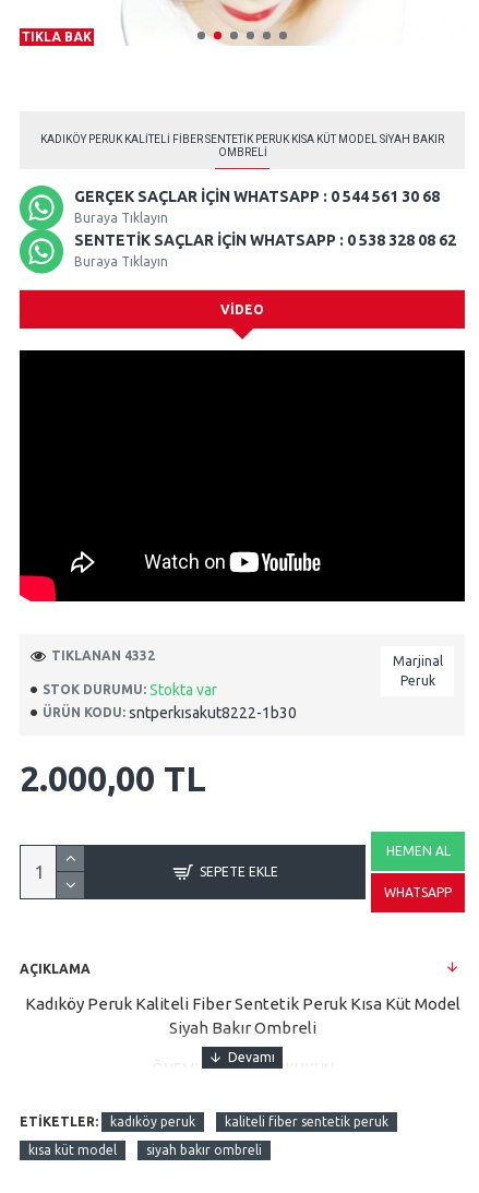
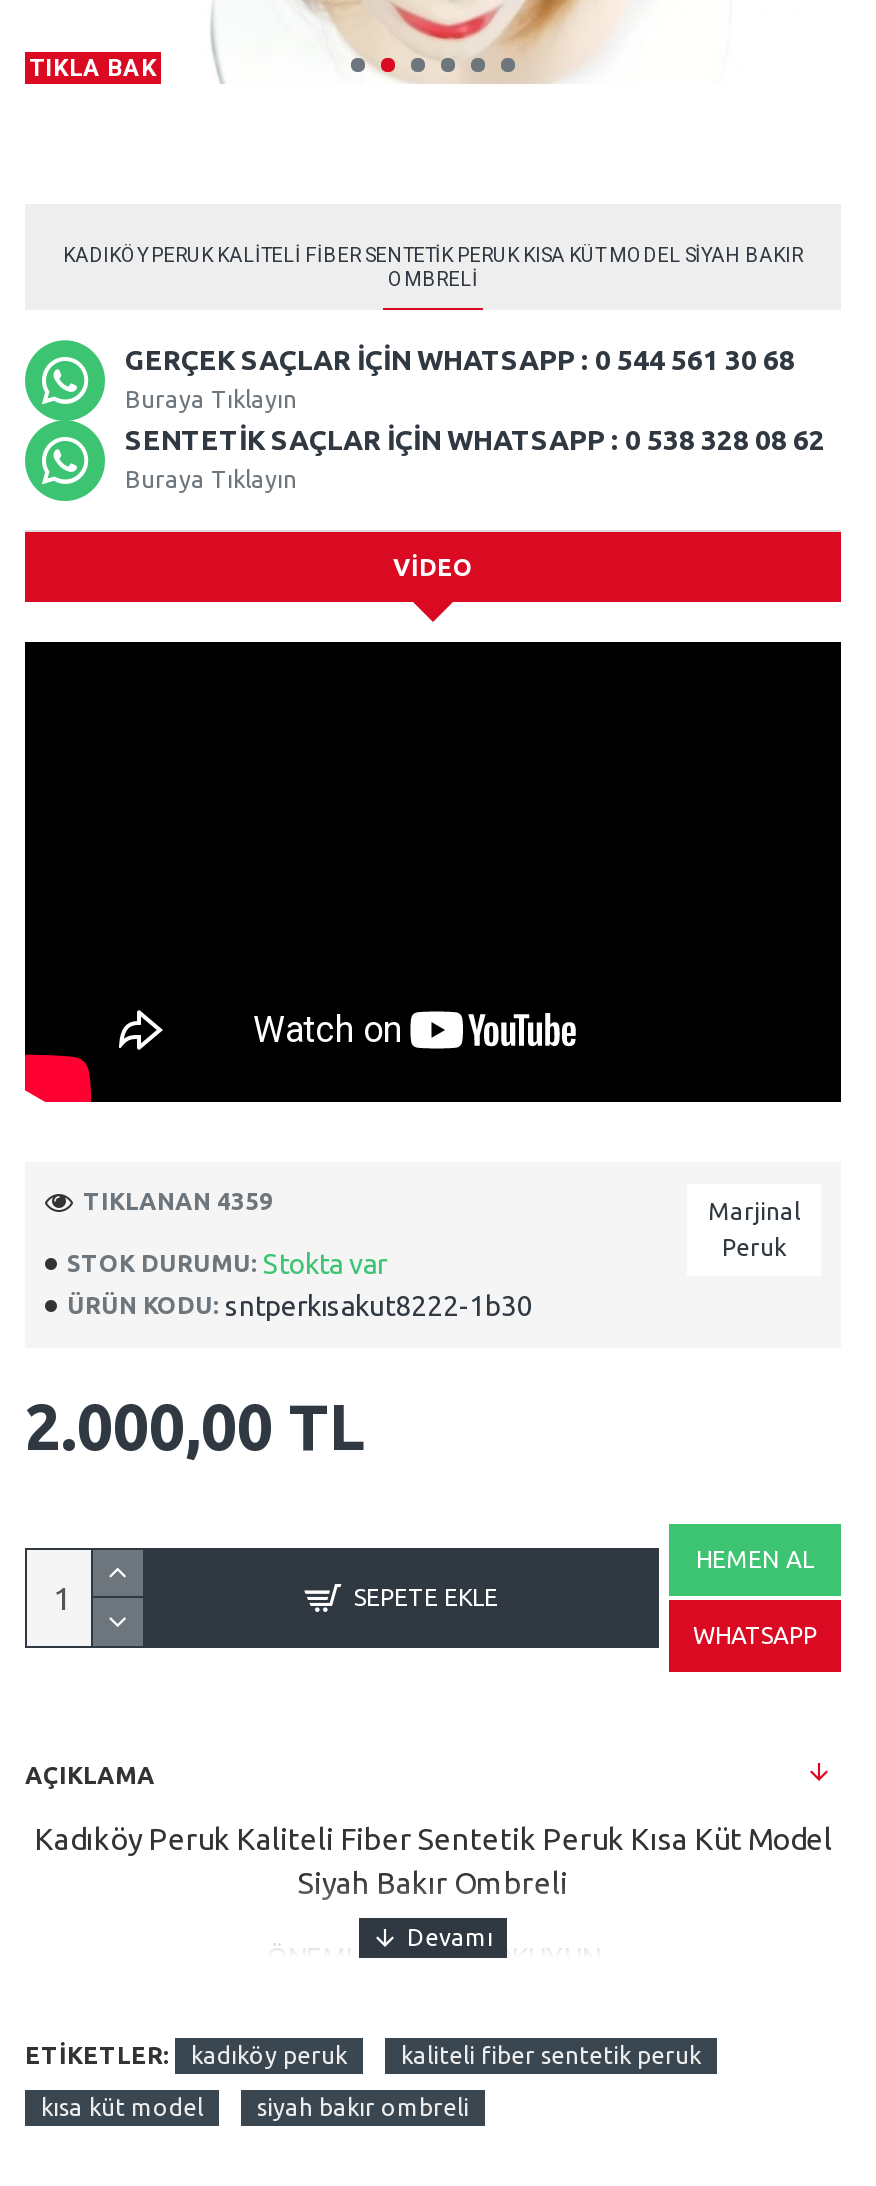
[51,648,155,663] TIKLANAN 4332 -> [83,1188,273,1214] TIKLANAN 4359

